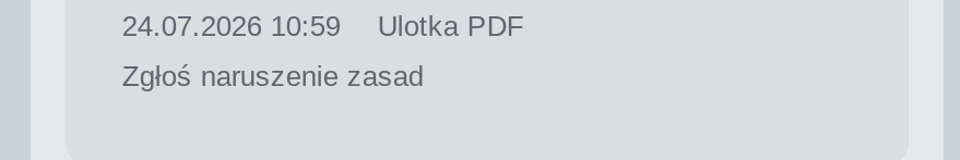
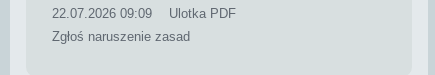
[122,10,524,43] 24.07.2026 10:59 Ulotka PDF -> [52,6,236,21] 22.07.2026 09:09 Ulotka PDF

